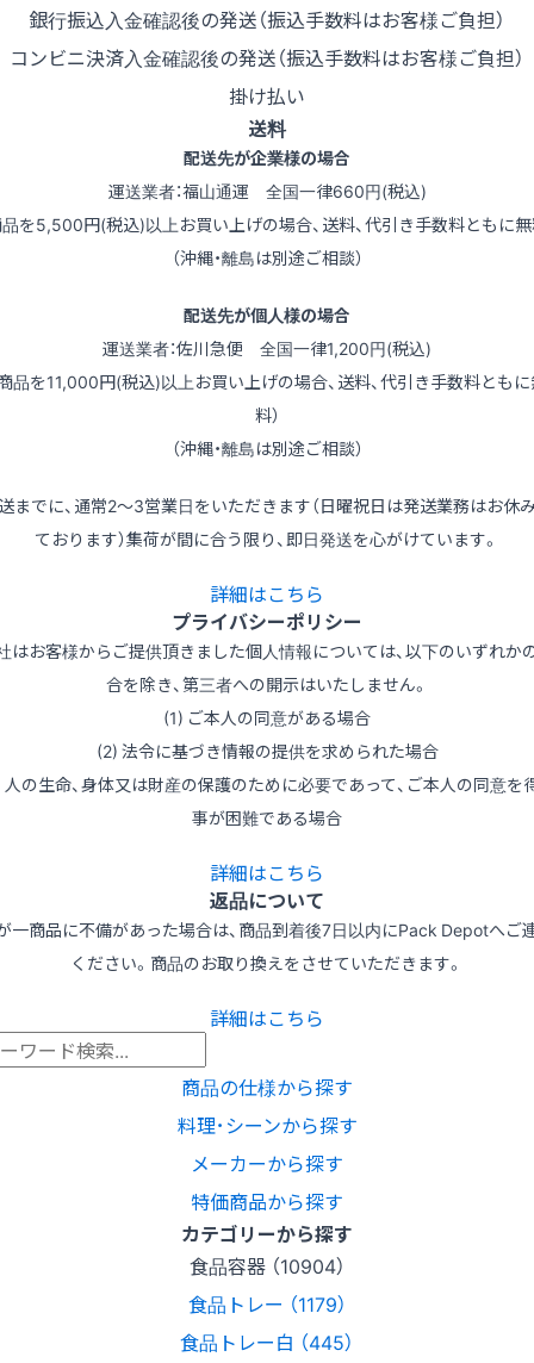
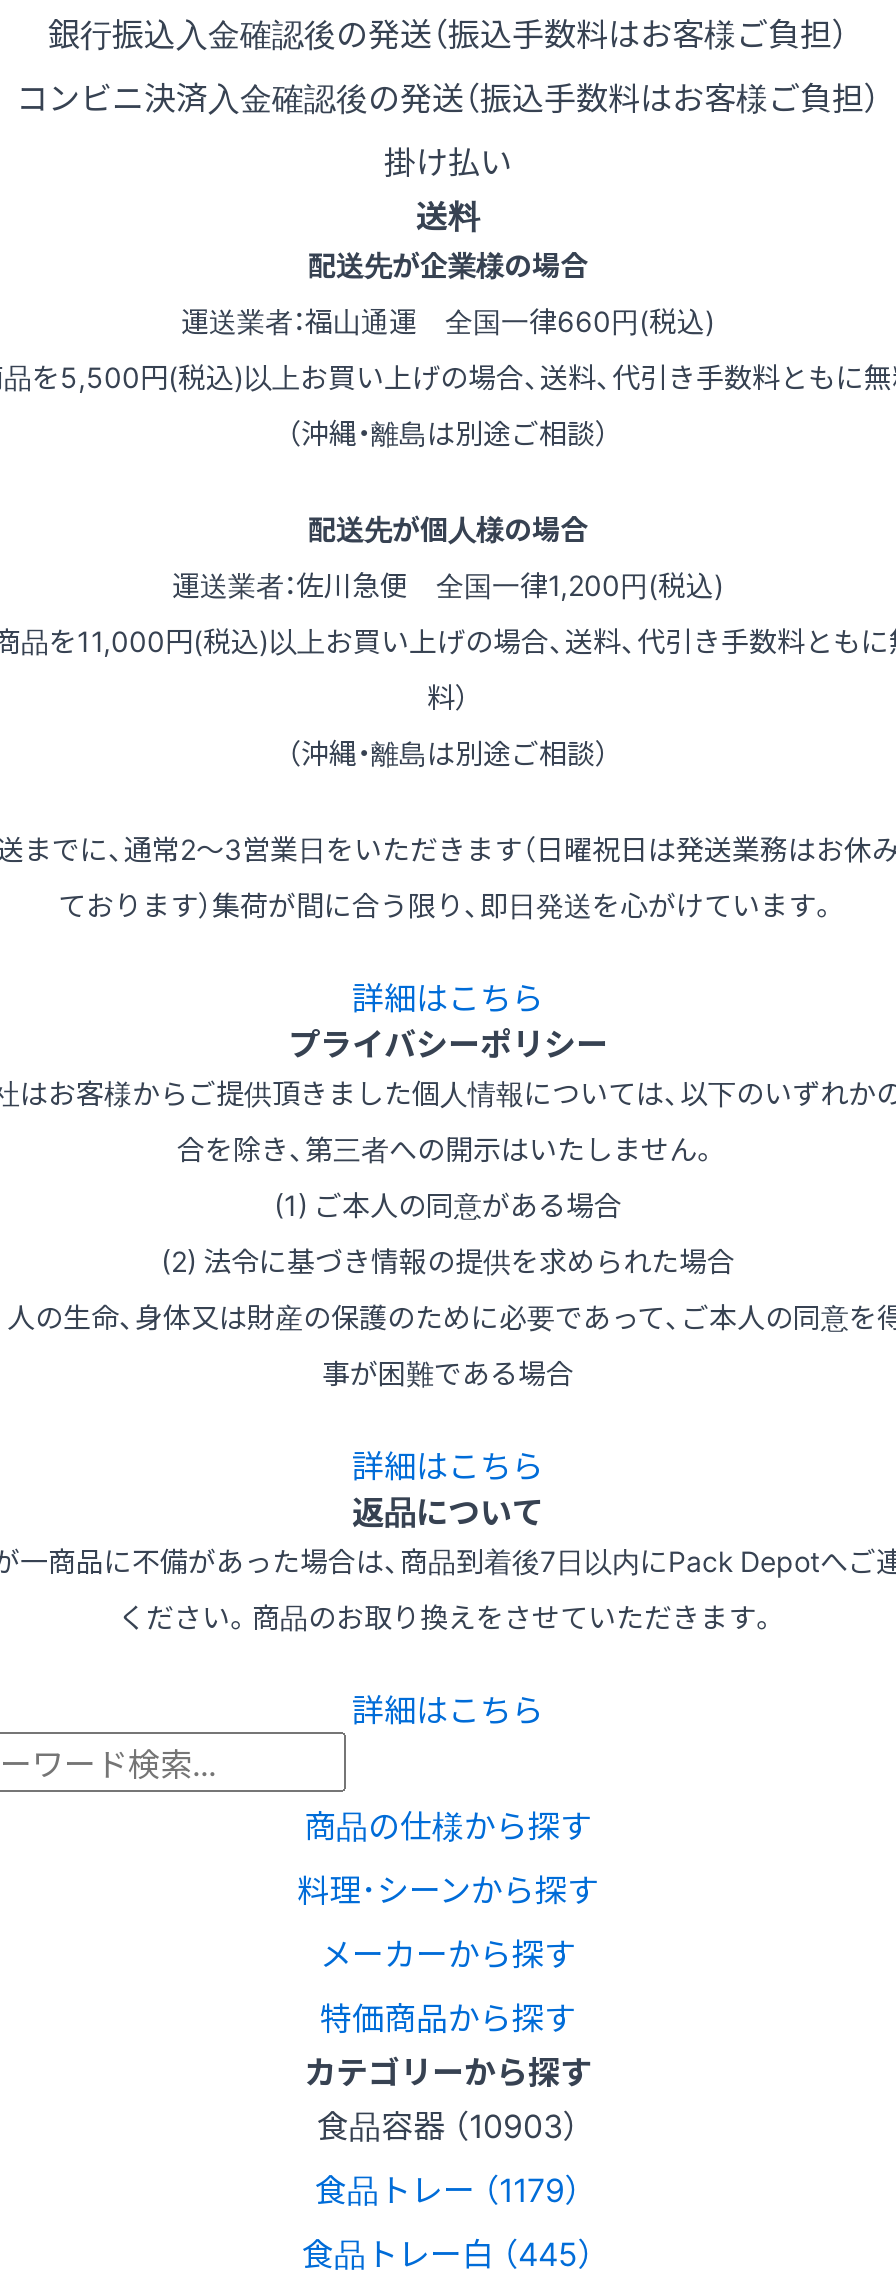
[189,1251,345,1280] 食品容器 （10904） -> [317,2100,579,2148] 食品容器 （10903）

